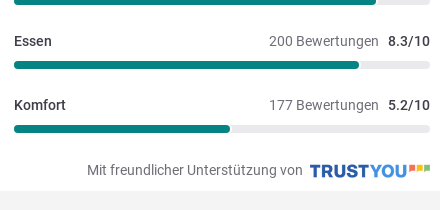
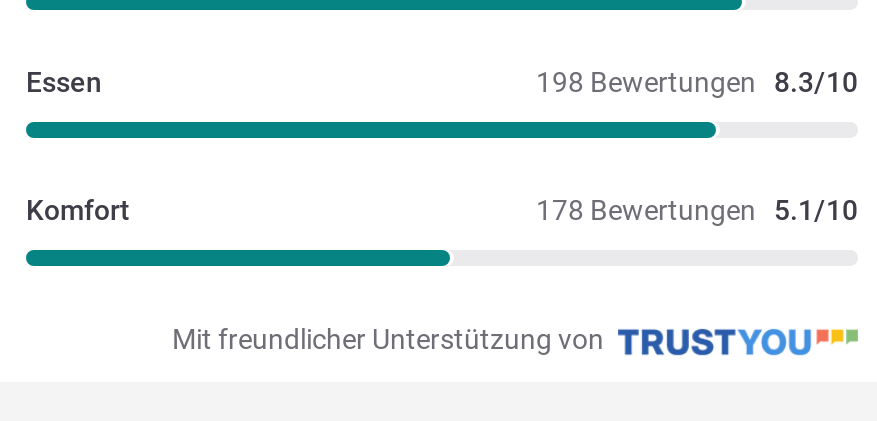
[269,33,430,49] 200 Bewertungen 8.3/10 -> [536,67,858,99] 198 Bewertungen 8.3/10
[269,97,430,113] 177 Bewertungen 5.2/10 -> [536,195,858,227] 178 Bewertungen 5.1/10

